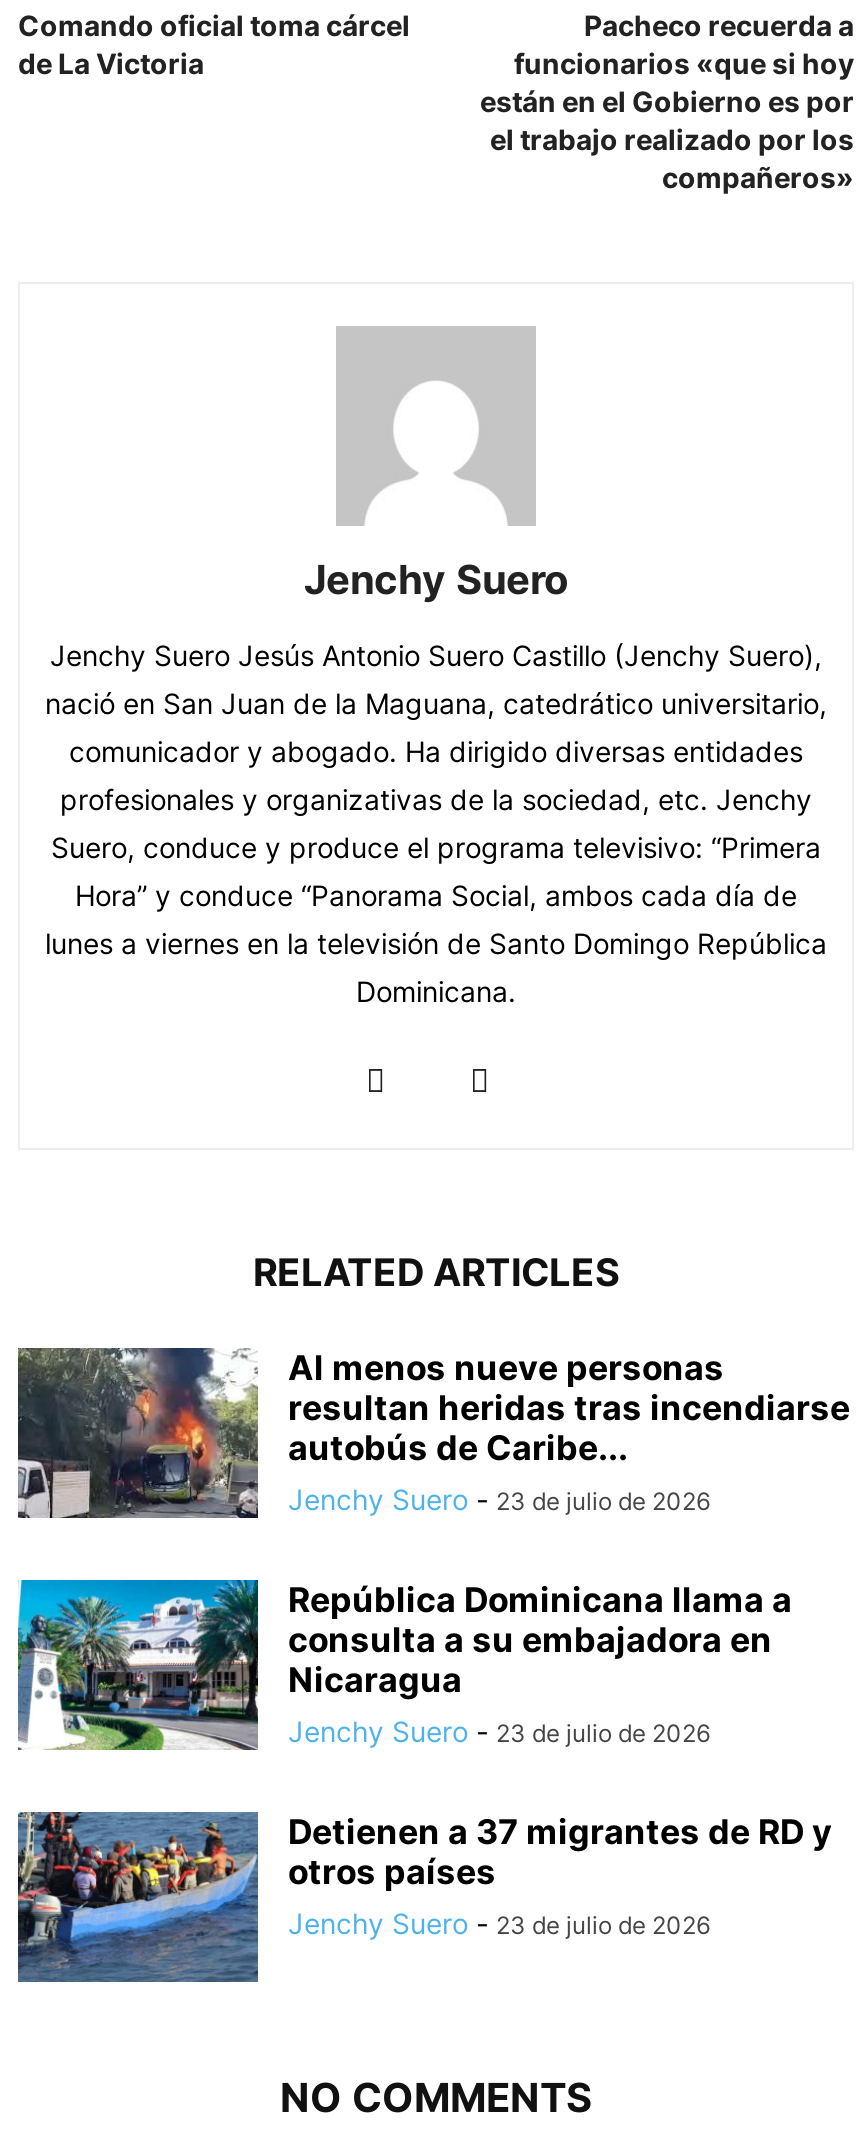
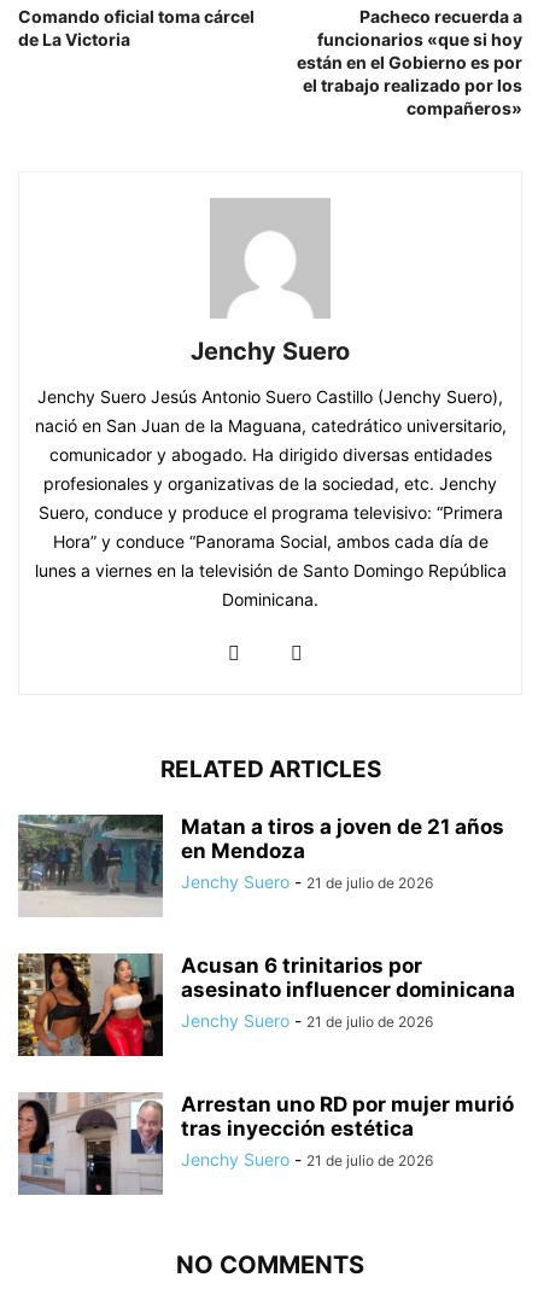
[16,1346,850,1518] [image] | Al menos nueve personas | resultan heridas tras incendiarse | autobús de Caribe... | Jenchy Suero - 23 de julio de 2026 -> [17,813,504,914] [image] | Matan a tiros a joven de 21 años | en Mendoza | Jenchy Suero - 21 de julio de 2026
[16,1578,792,1752] [image] | República Dominicana llama a | consulta a su embajadora en | Nicaragua | Jenchy Suero - 23 de julio de 2026 -> [17,952,515,1057] [image] | Acusan 6 trinitarios por | asesinato influencer dominicana | Jenchy Suero - 21 de julio de 2026
[16,1810,832,1984] [image] | Detienen a 37 migrantes de RD y | otros países | Jenchy Suero - 23 de julio de 2026 -> [17,1091,514,1196] [image] | Arrestan uno RD por mujer murió | tras inyección estética | Jenchy Suero - 21 de julio de 2026

